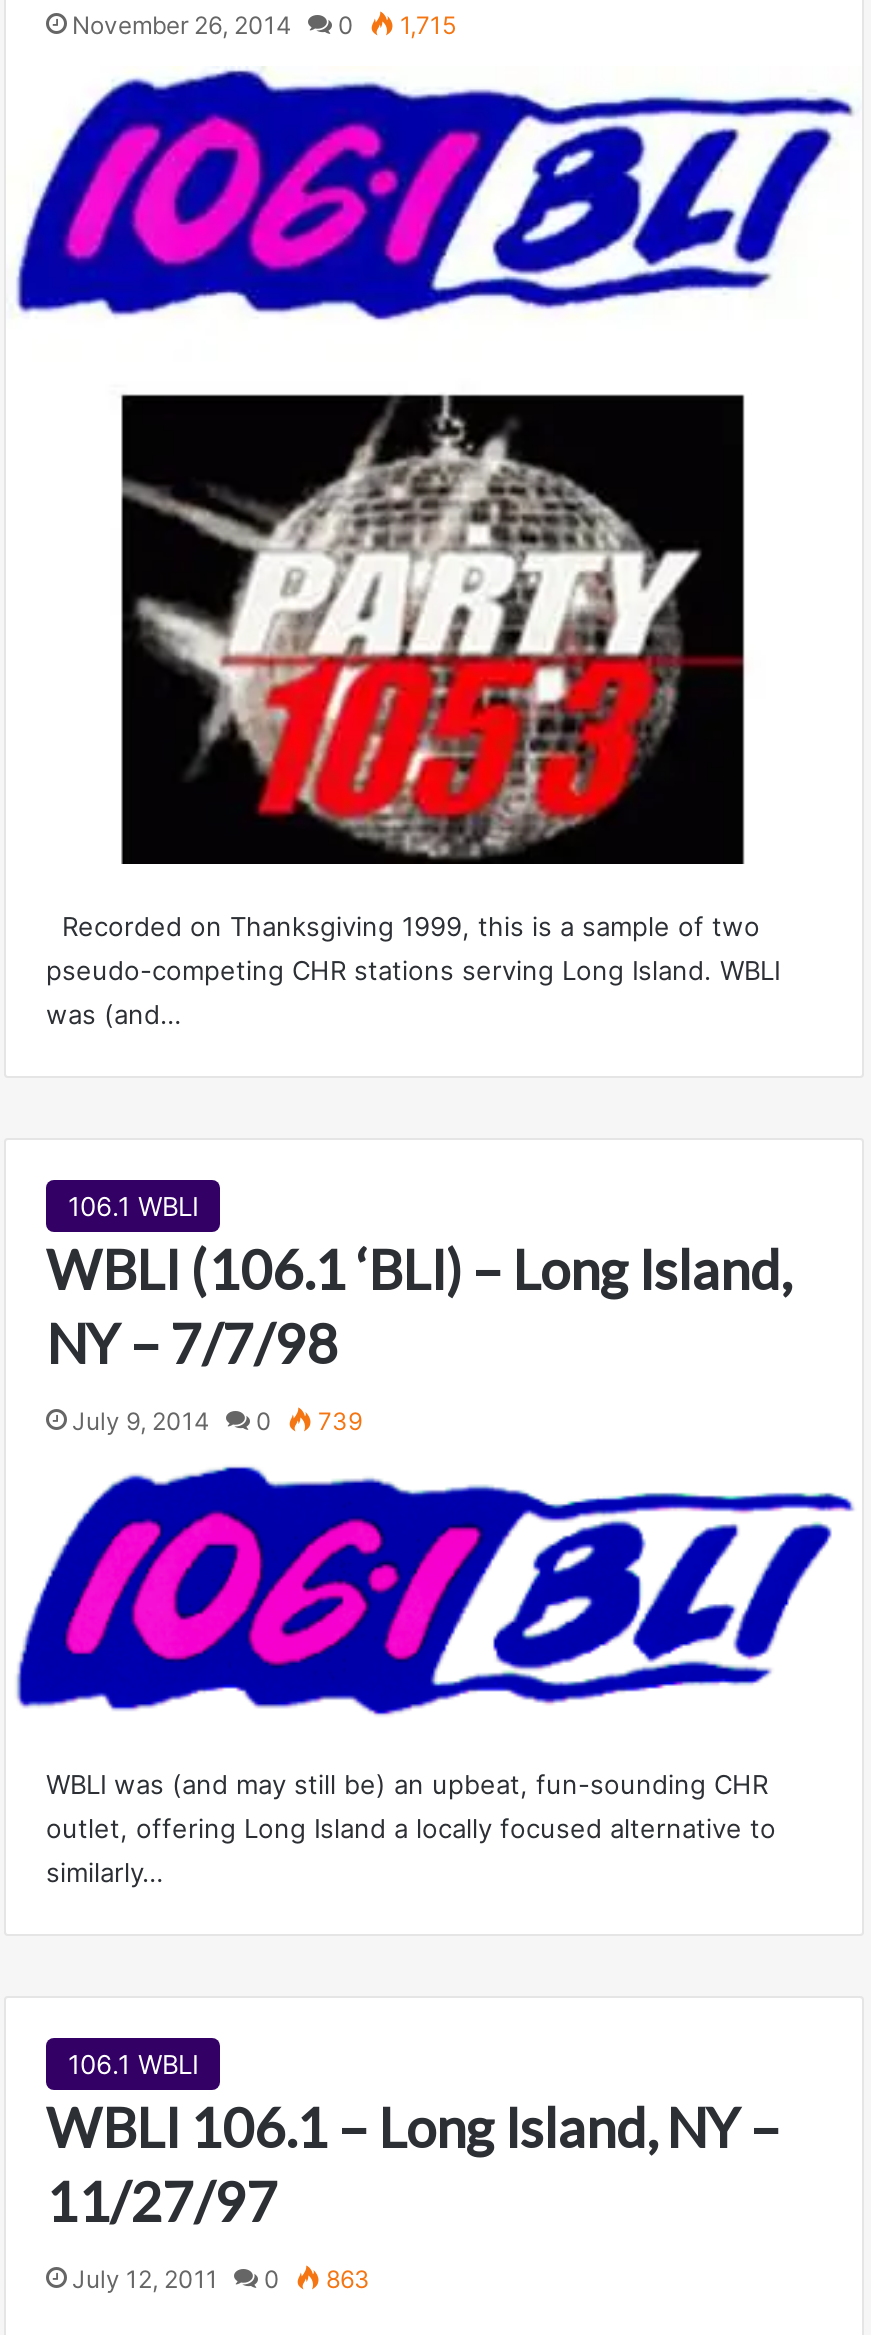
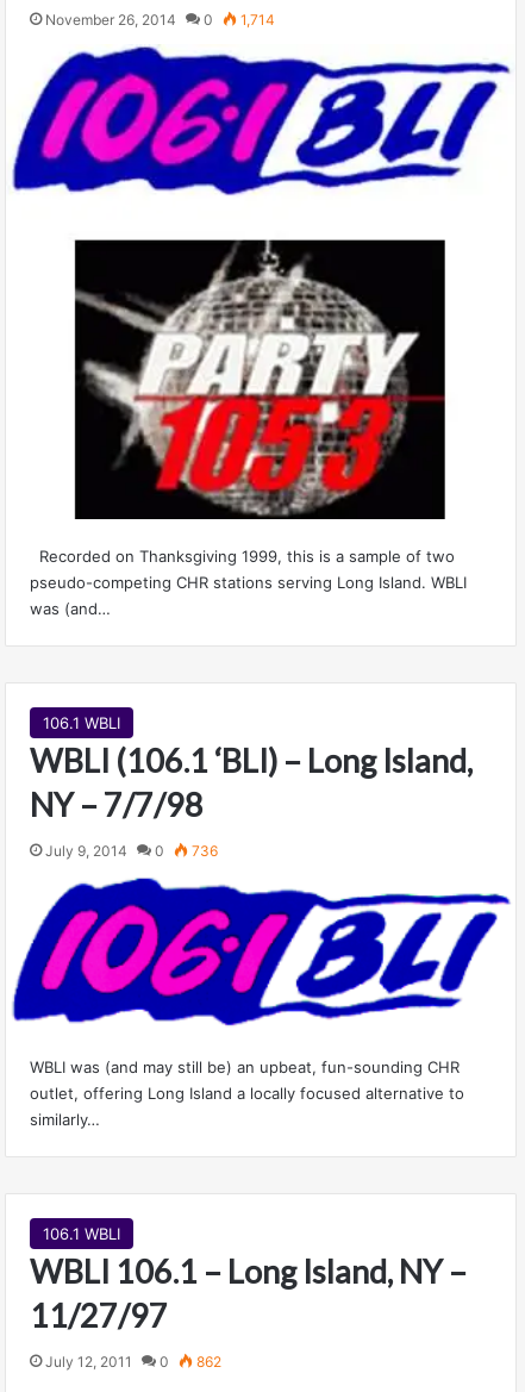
[72,10,456,40] November 26, 2014 0 1,715 -> [45,11,275,28] November 26, 2014 0 1,714
[72,1406,362,1436] July 9, 2014 0 739 -> [45,842,218,860] July 9, 2014 0 736
[72,2264,370,2294] July 12, 2011 0 863 -> [45,1352,221,1370] July 12, 2011 0 862

